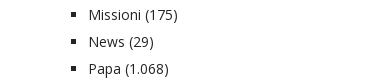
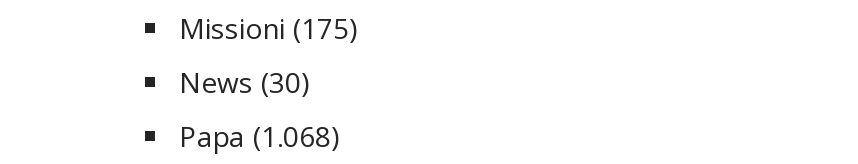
[88,32,154,51] News (29) -> [179,63,311,101] News (30)

